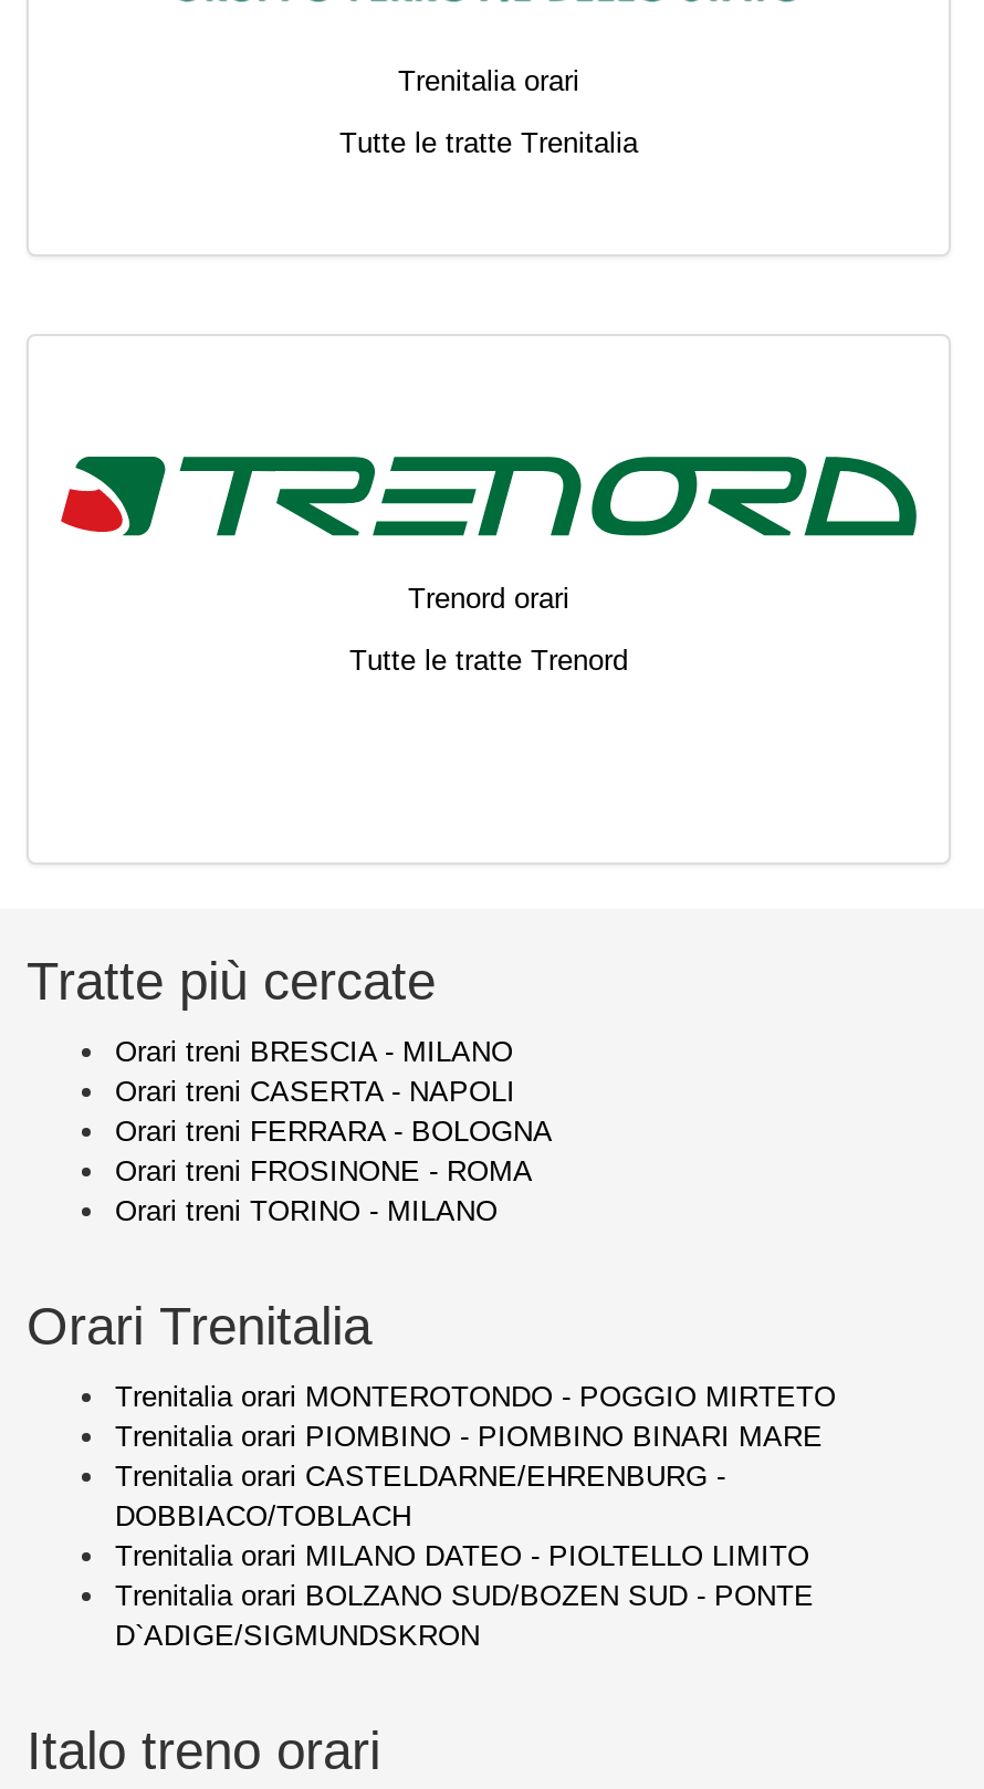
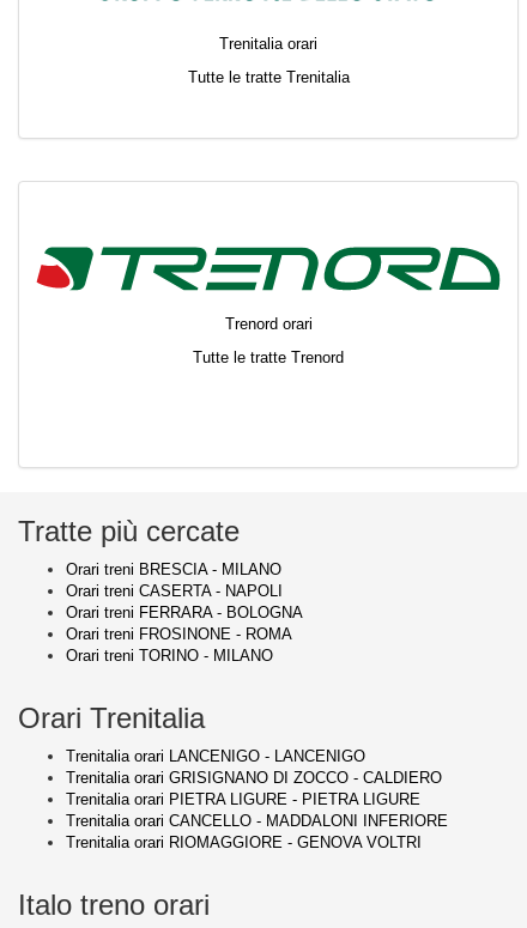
[115,1379,836,1651] Trenitalia orari MONTEROTONDO - POGGIO MIRTETO | Trenitalia orari PIOMBINO - PIOMBINO BINARI MARE | Trenitalia orari CASTELDARNE/EHRENBURG - | DOBBIACO/TOBLACH | Trenitalia orari MILANO DATEO - PIOLTELLO LIMITO | Trenitalia orari BOLZANO SUD/BOZEN SUD - PONTE | D`ADIGE/SIGMUNDSKRON -> [66,747,448,851] Trenitalia orari LANCENIGO - LANCENIGO | Trenitalia orari GRISIGNANO DI ZOCCO - CALDIERO | Trenitalia orari PIETRA LIGURE - PIETRA LIGURE | Trenitalia orari CANCELLO - MADDALONI INFERIORE | Trenitalia orari RIOMAGGIORE - GENOVA VOLTRI

